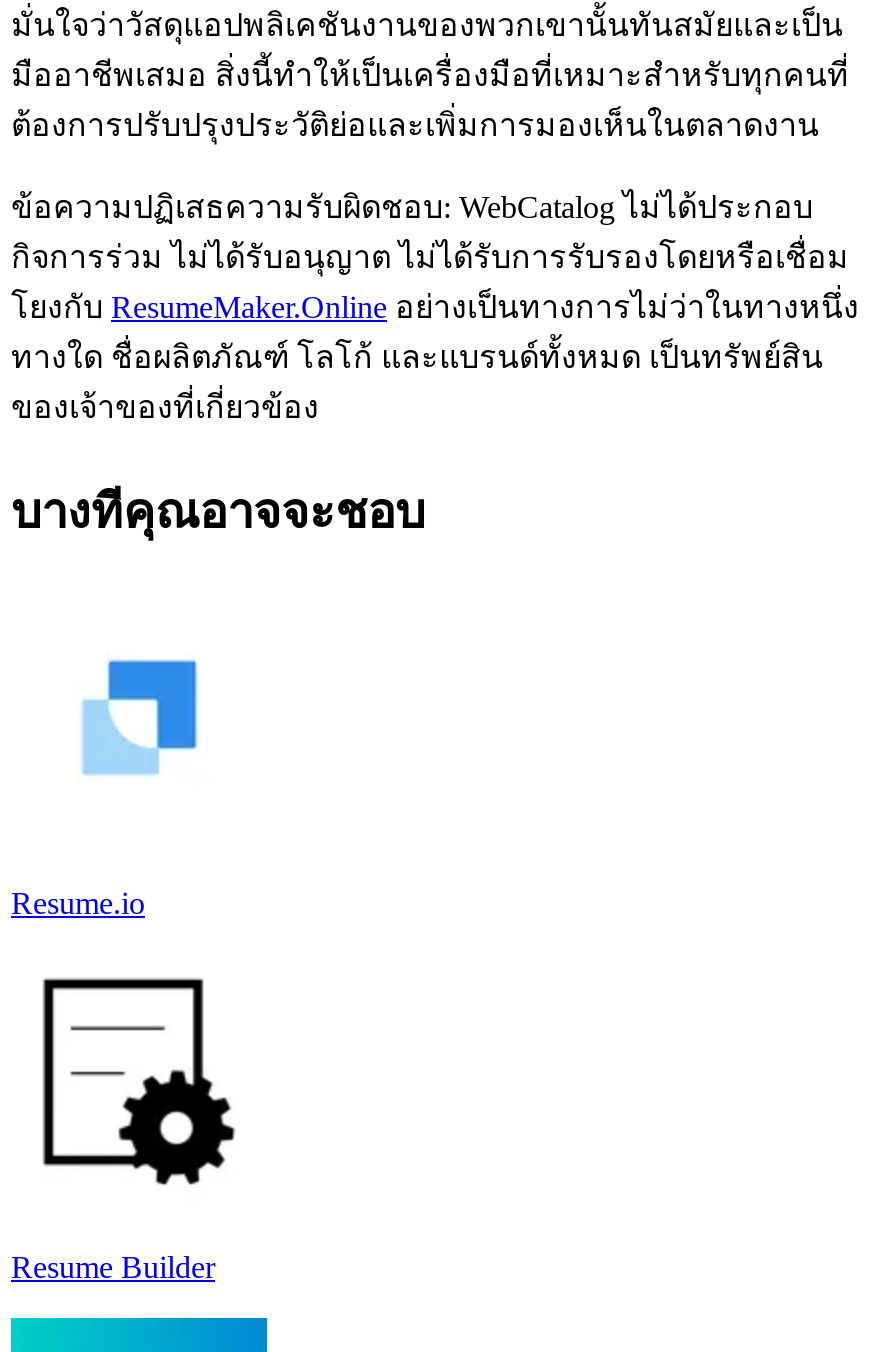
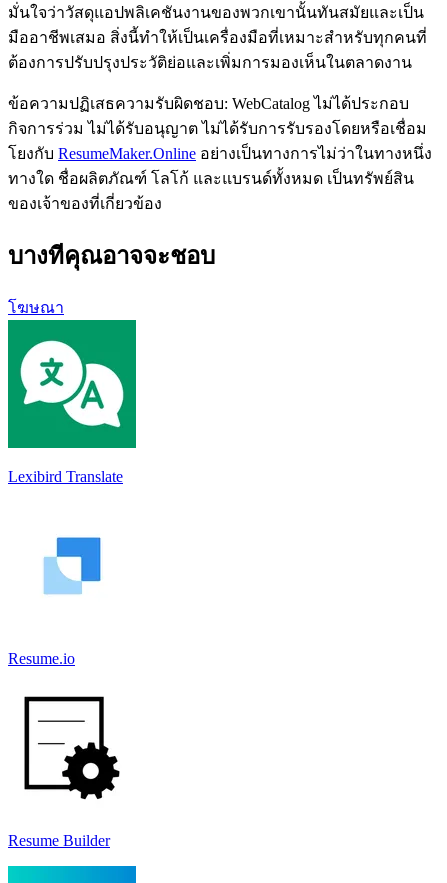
none -> [7,319,137,485] [image] | Lexibird Translate
none -> [8,299,64,316] โฆษณา

